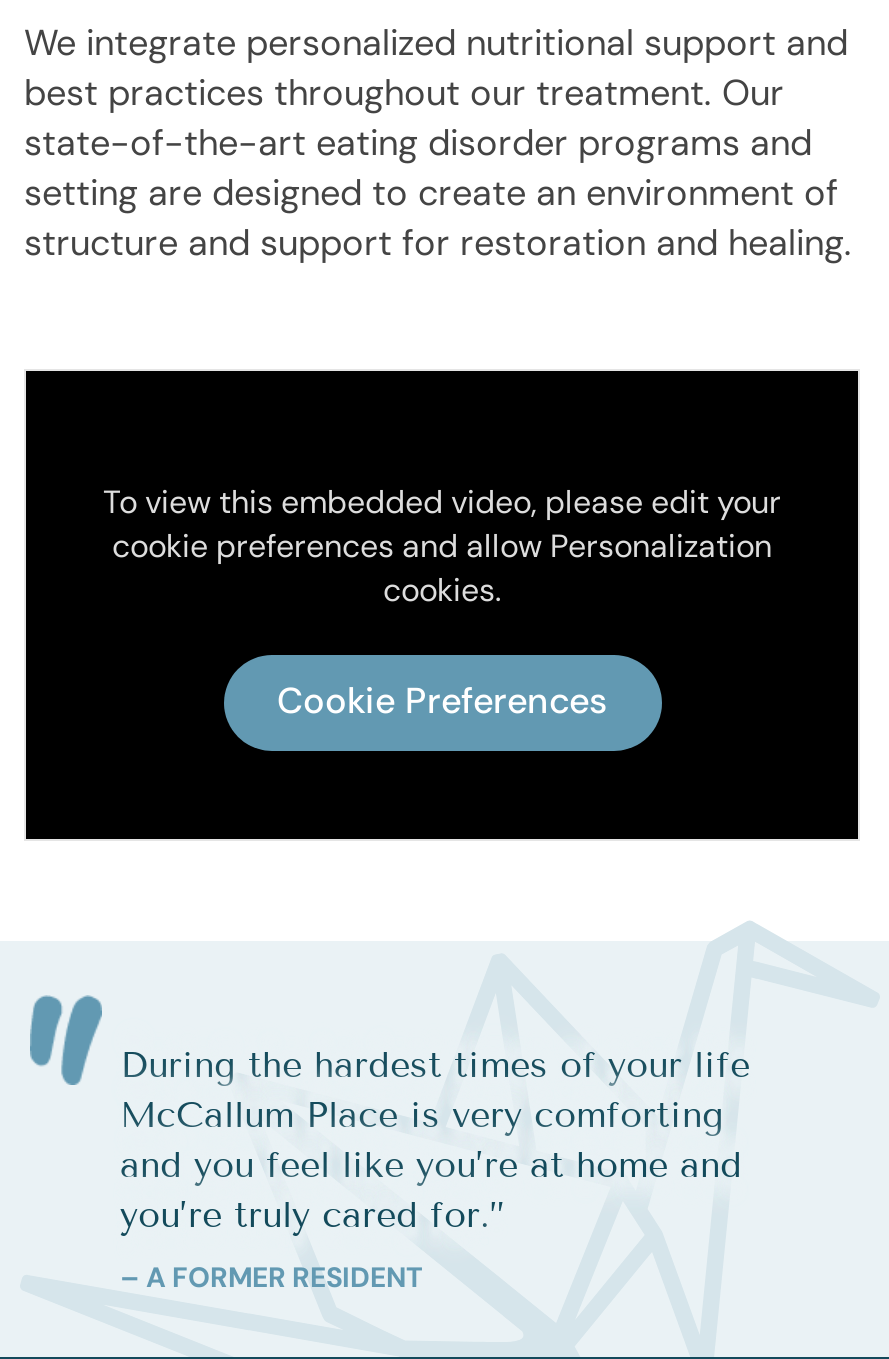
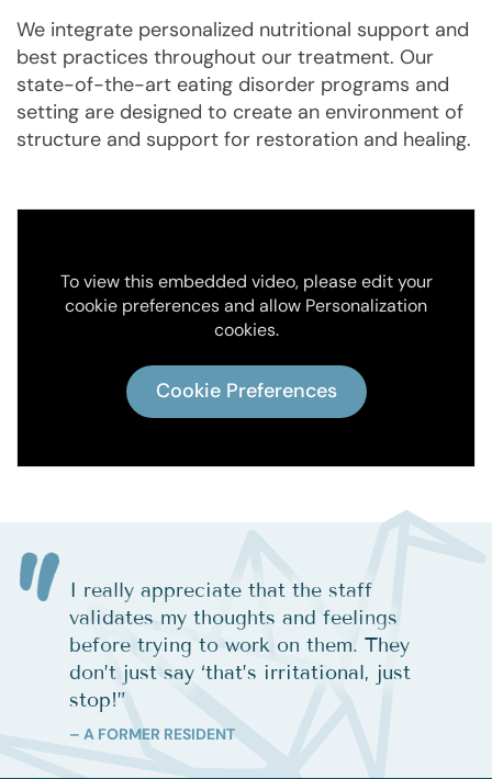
[120,1043,750,1237] During the hardest times of your life | McCallum Place is very comforting | and you feel like you’re at home and | you’re truly cared for.” -> [69,578,411,712] I really appreciate that the staff | validates my thoughts and feelings | before trying to work on them. They | don’t just say ‘that’s irritational, just | stop!”

